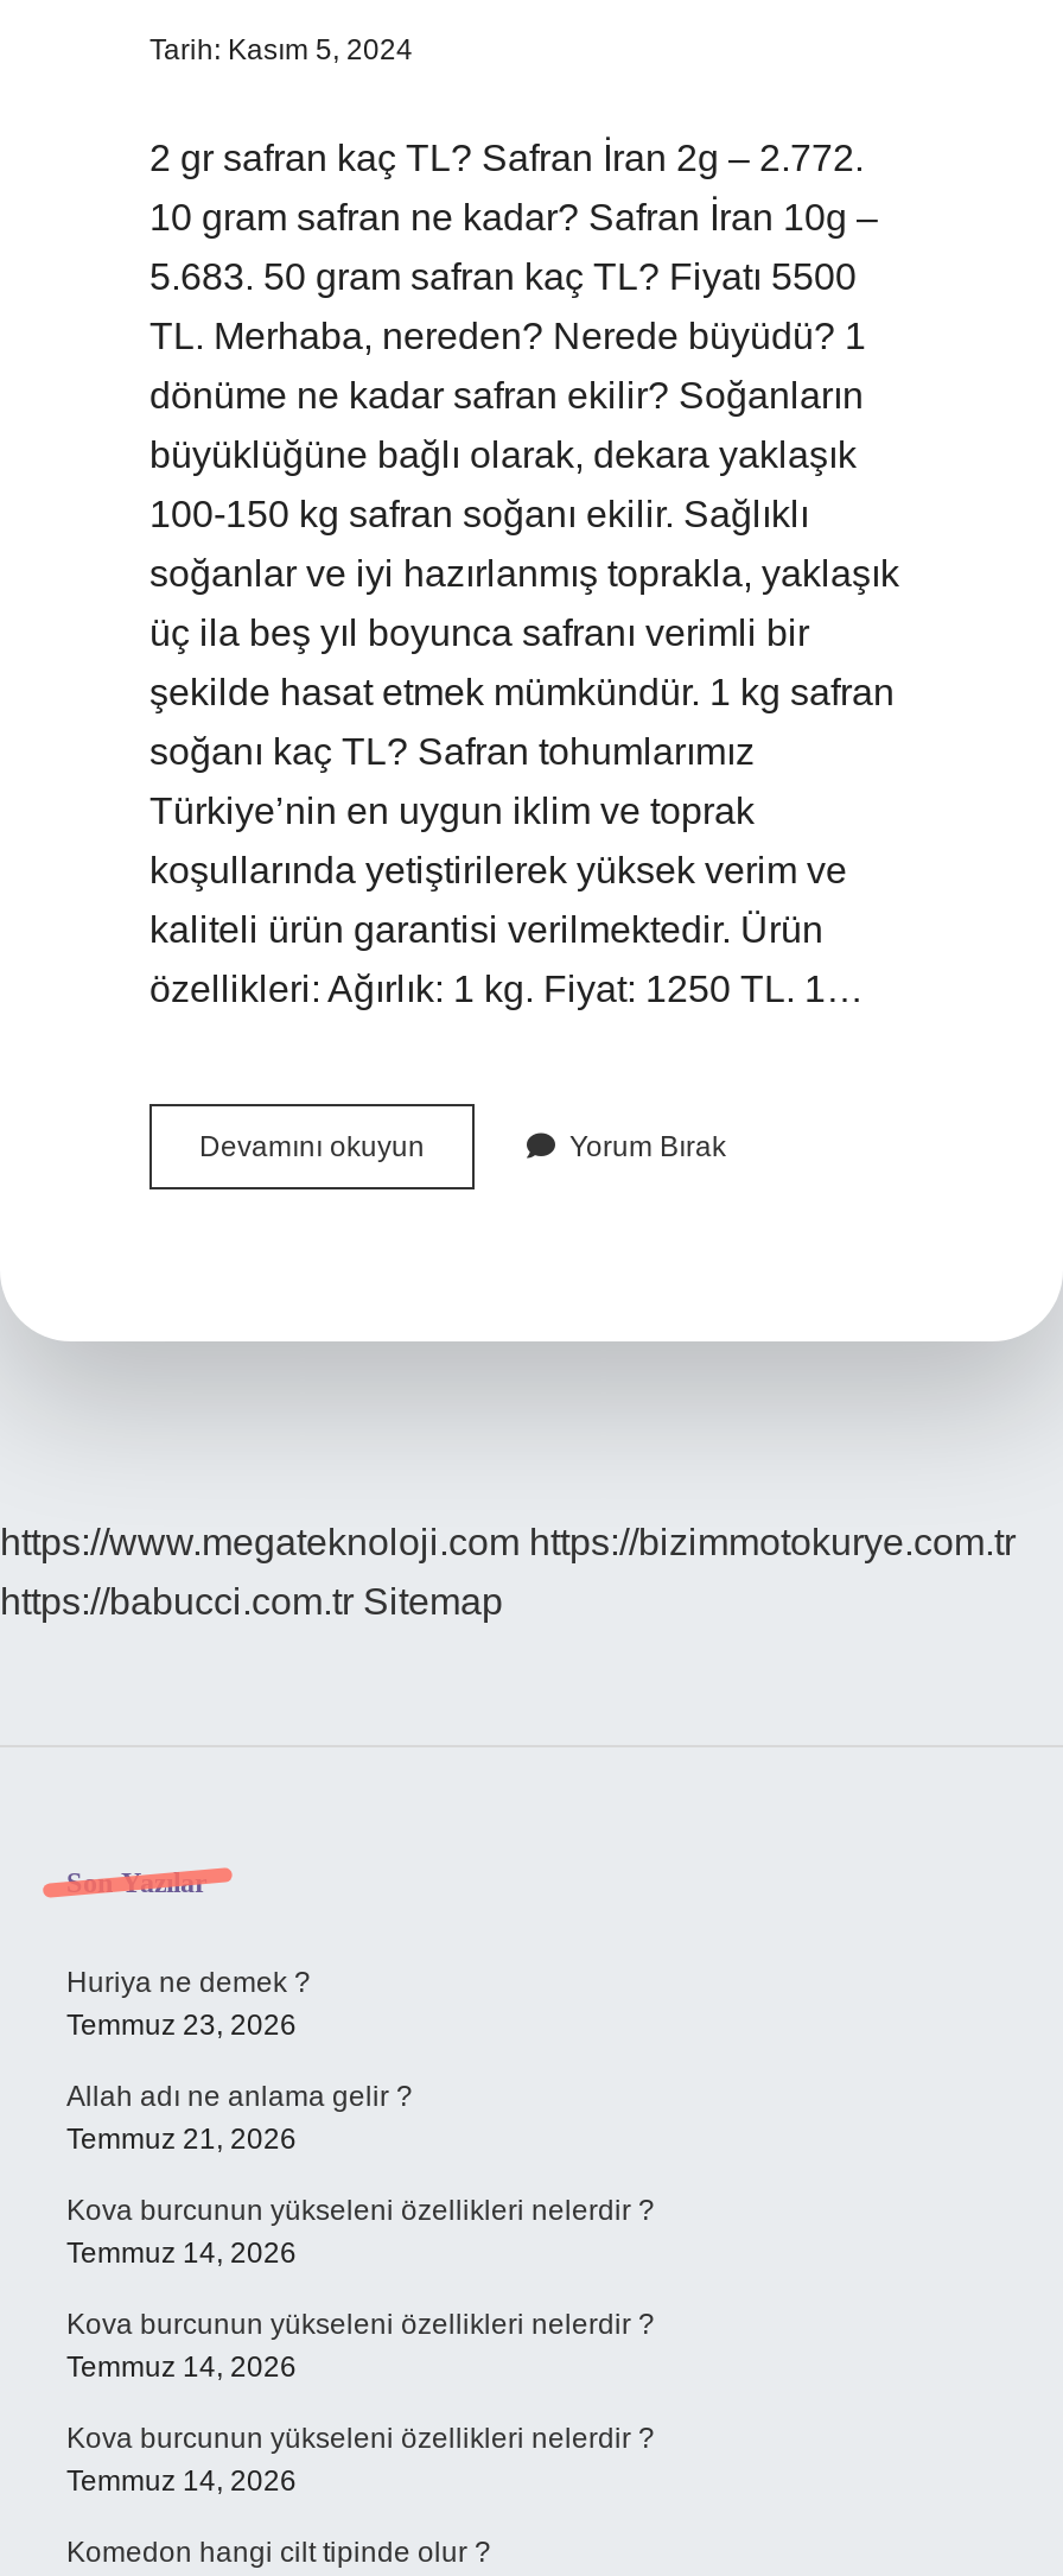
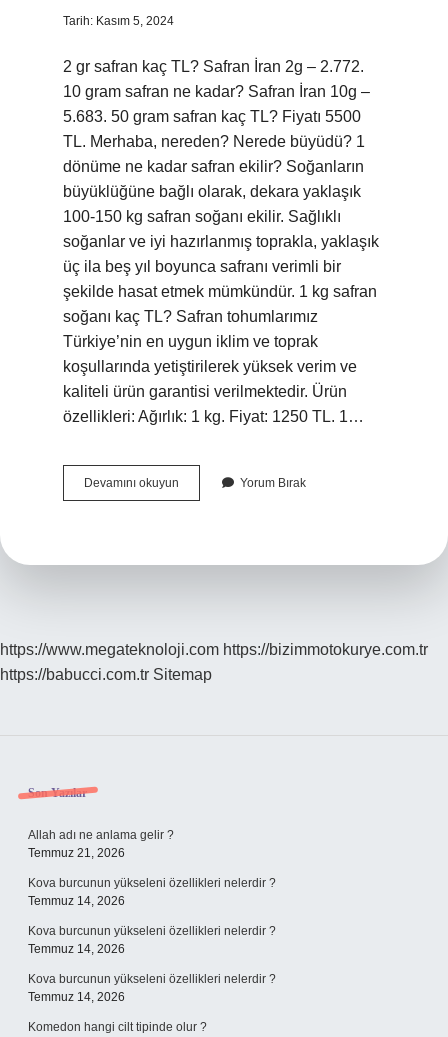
[66,1966,311,2042] Huriya ne demek ? | Temmuz 23, 2026 -> none

